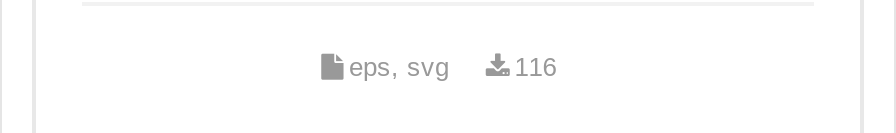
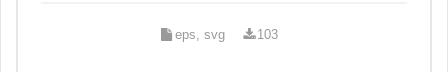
[514,52,556,82] 116 -> [257,27,278,42] 103

